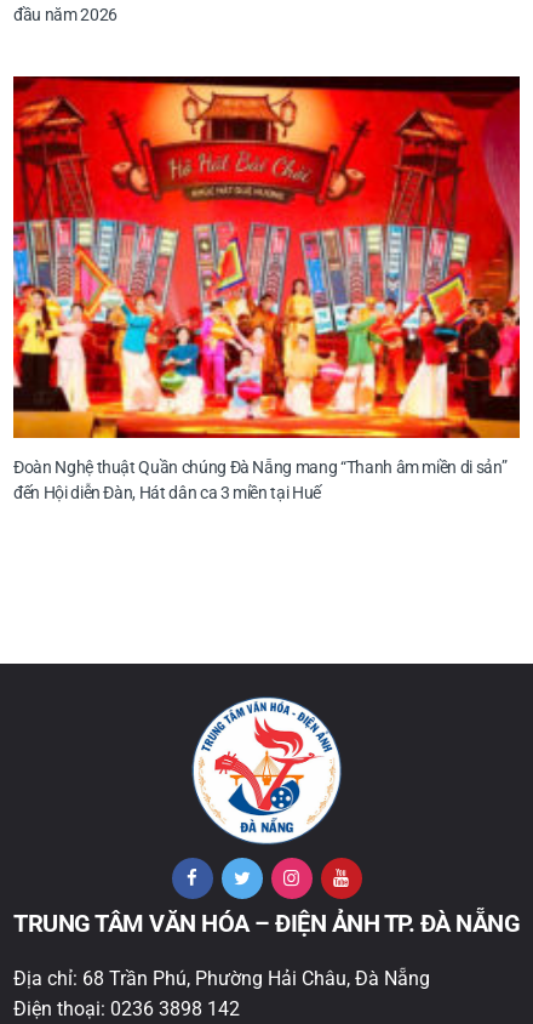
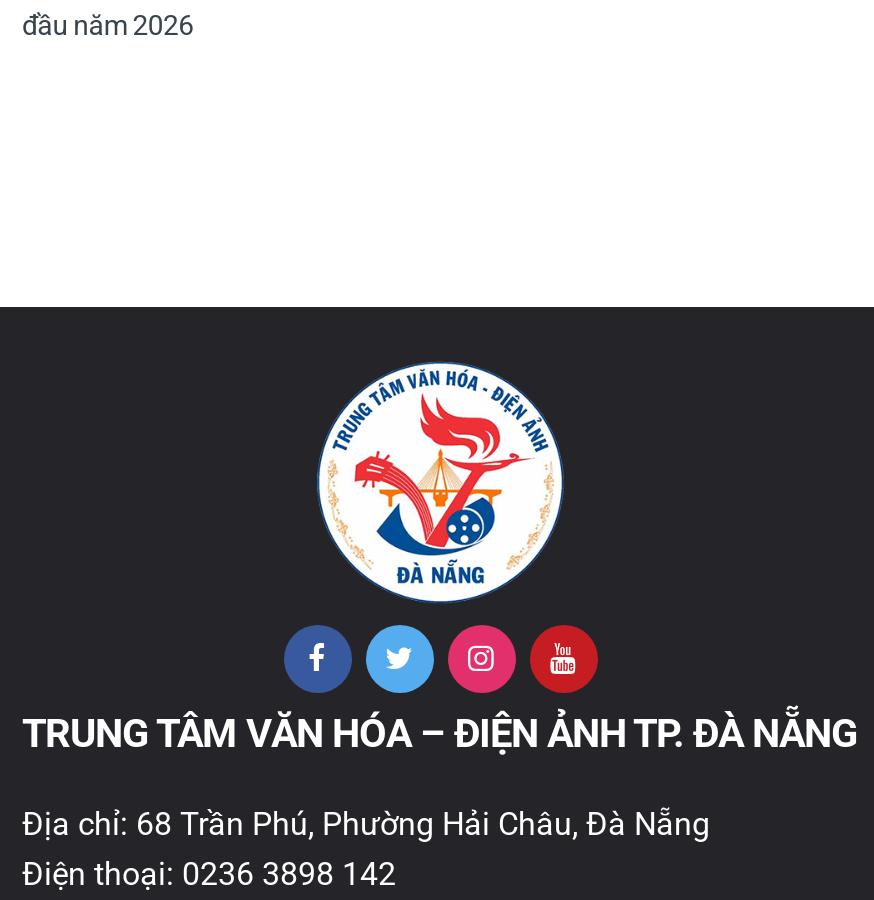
[12,75,521,502] [image] | Đoàn Nghệ thuật Quần chúng Đà Nẵng mang “Thanh âm miền di sản” | đến Hội diễn Đàn, Hát dân ca 3 miền tại Huế -> none

